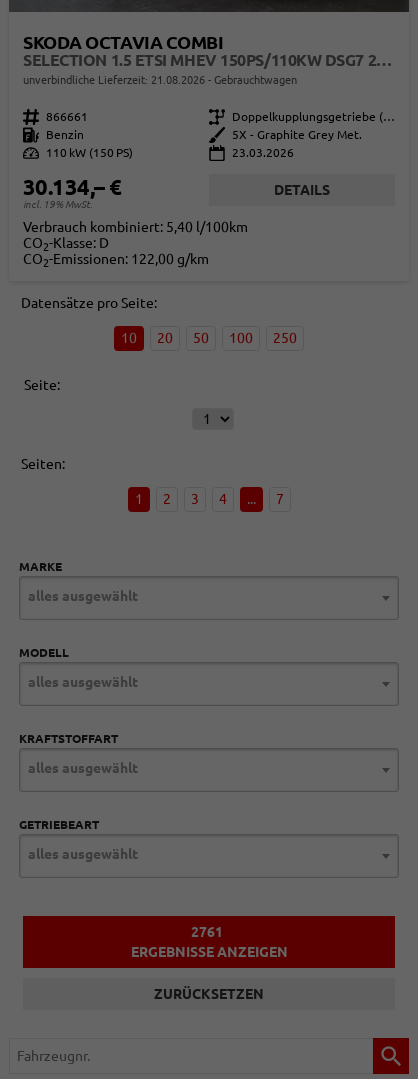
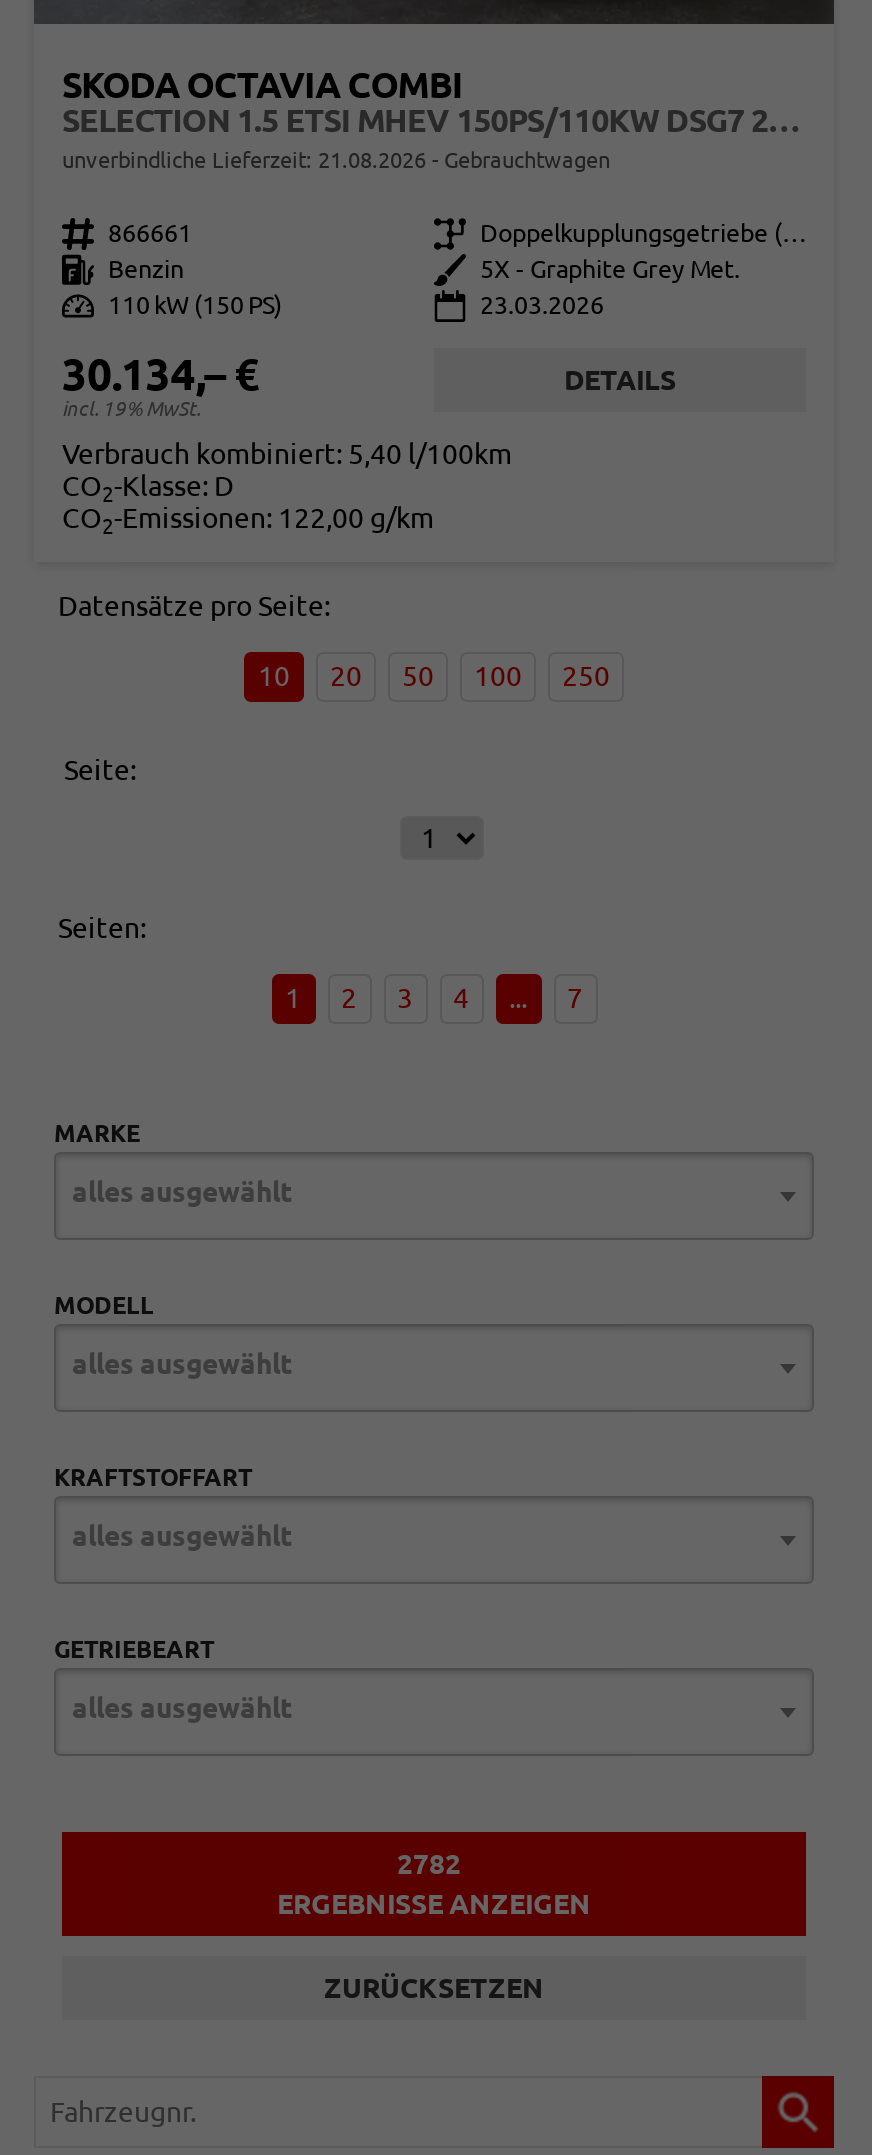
[190,924,222,940] 2761 -> [397,1848,461,1880] 2782

